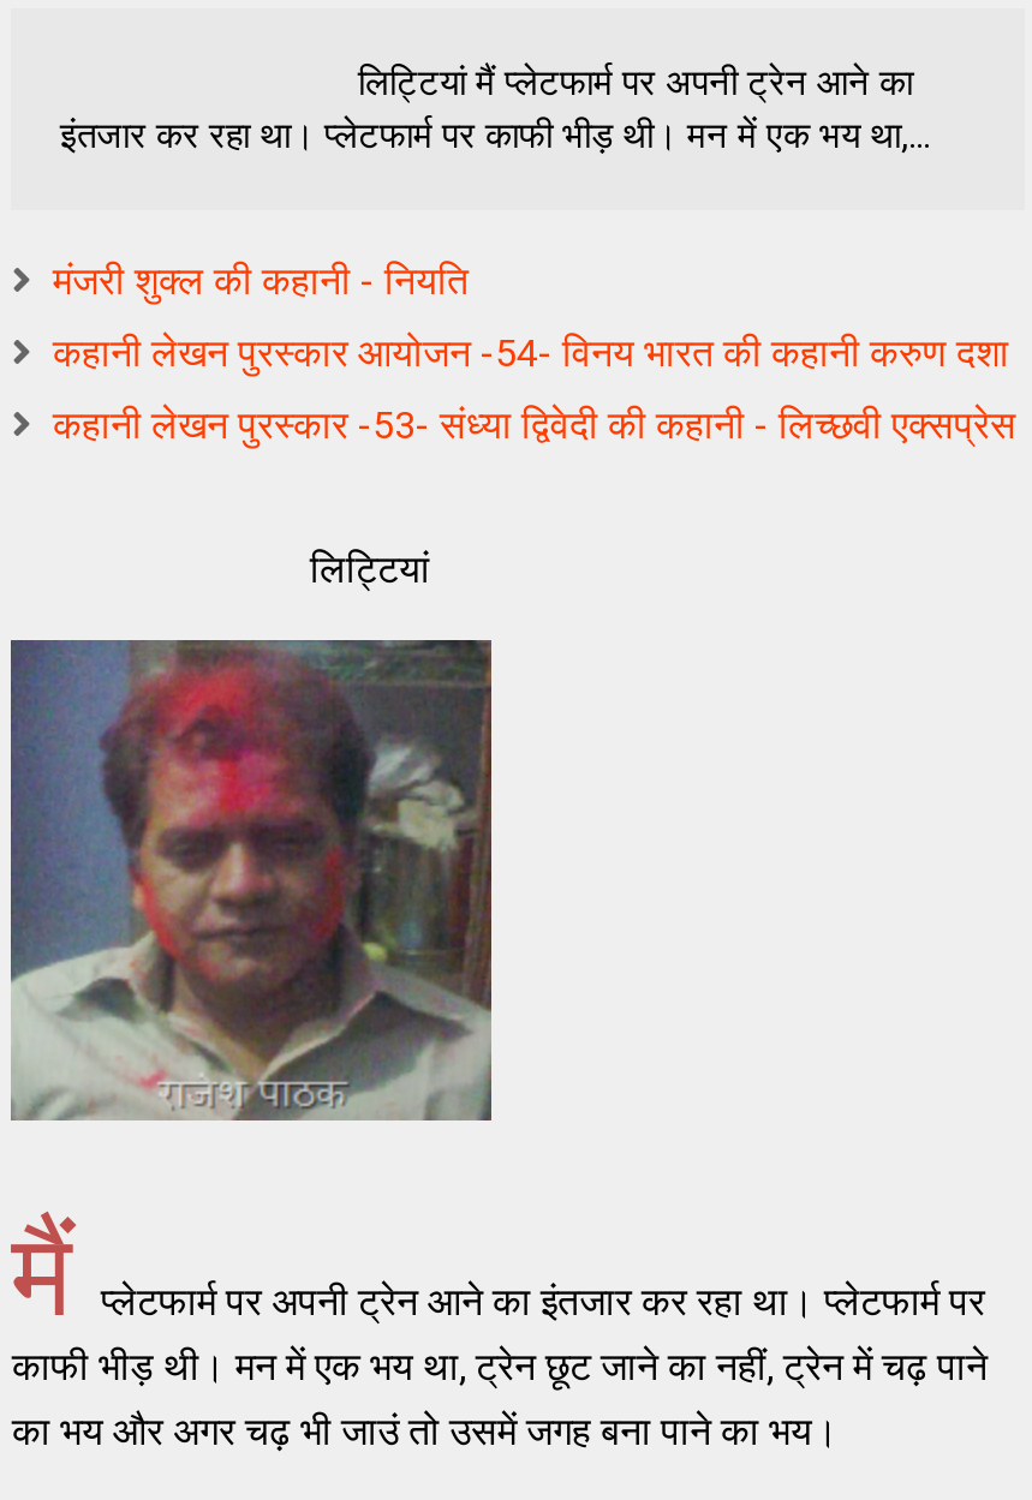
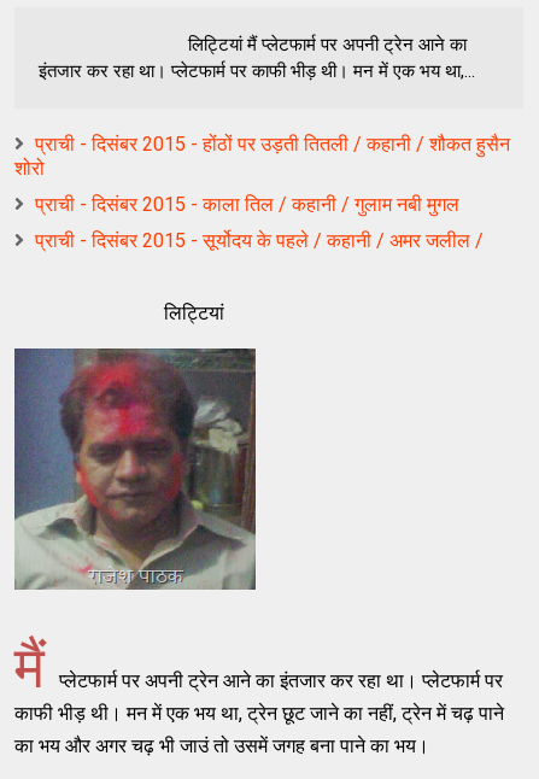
[53,258,468,304] मंजरी शुक्ल की कहानी - नियति -> [15,133,511,180] प्राची - दिसंबर 2015 - होंठों पर उड़ती तितली / कहानी / शौकत हुसैन | शोरो
[53,330,1009,376] कहानी लेखन पुरस्कार आयोजन -54- विनय भारत की कहानी करुण दशा -> [35,193,460,216] प्राची - दिसंबर 2015 - काला तिल / कहानी / गुलाम नबी मुगल
[53,402,1016,448] कहानी लेखन पुरस्कार -53- संध्या द्विवेदी की कहानी - लिच्छवी एक्सप्रेस -> [35,229,484,252] प्राची - दिसंबर 2015 - सूर्योदय के पहले / कहानी / अमर जलील /

